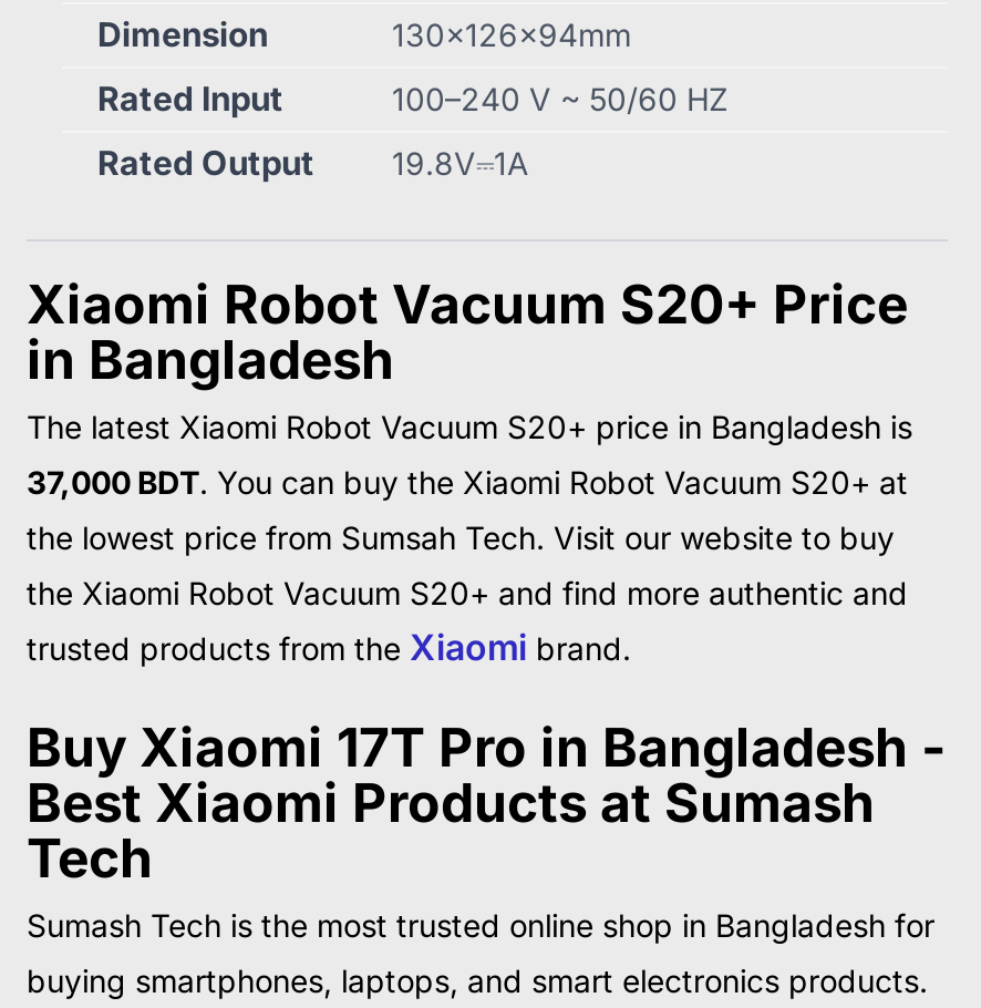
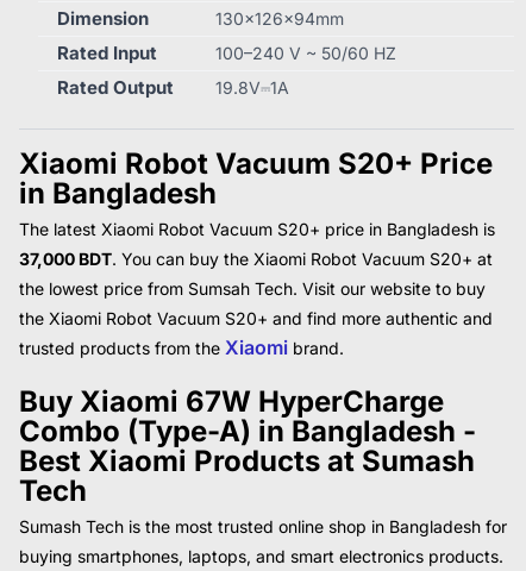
[27,716,946,780] Buy Xiaomi 17T Pro in Bangladesh - -> [19,384,476,448] Buy Xiaomi 67W HyperCharge | Combo (Type-A) in Bangladesh -

